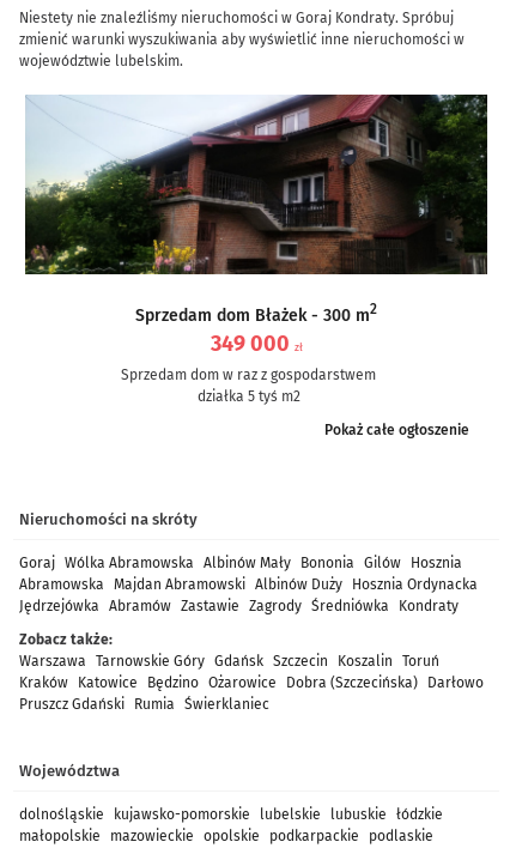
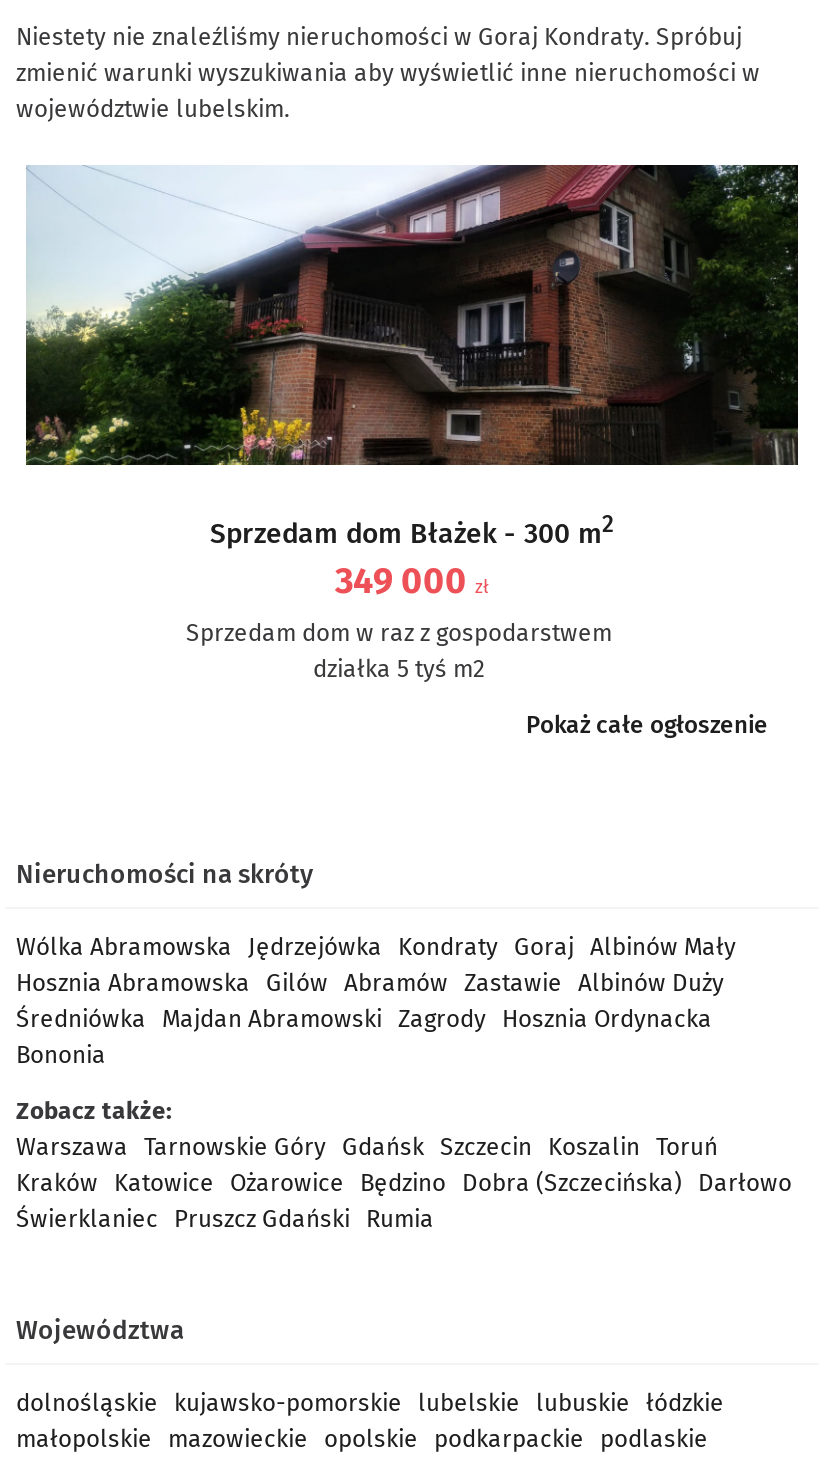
[19,554,478,614] Goraj Wólka Abramowska Albinów Mały Bononia Gilów Hosznia | Abramowska Majdan Abramowski Albinów Duży Hosznia Ordynacka | Jędrzejówka Abramów Zastawie Zagrody Średniówka Kondraty -> [16,932,736,1068] Wólka Abramowska Jędrzejówka Kondraty Goraj Albinów Mały | Hosznia Abramowska Gilów Abramów Zastawie Albinów Duży | Średniówka Majdan Abramowski Zagrody Hosznia Ordynacka | Bononia
[19,674,484,712] Kraków Katowice Będzino Ożarowice Dobra (Szczecińska) Darłowo | Pruszcz Gdański Rumia Świerklaniec -> [16,1168,792,1232] Kraków Katowice Ożarowice Będzino Dobra (Szczecińska) Darłowo | Świerklaniec Pruszcz Gdański Rumia

